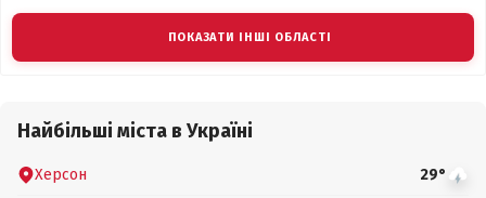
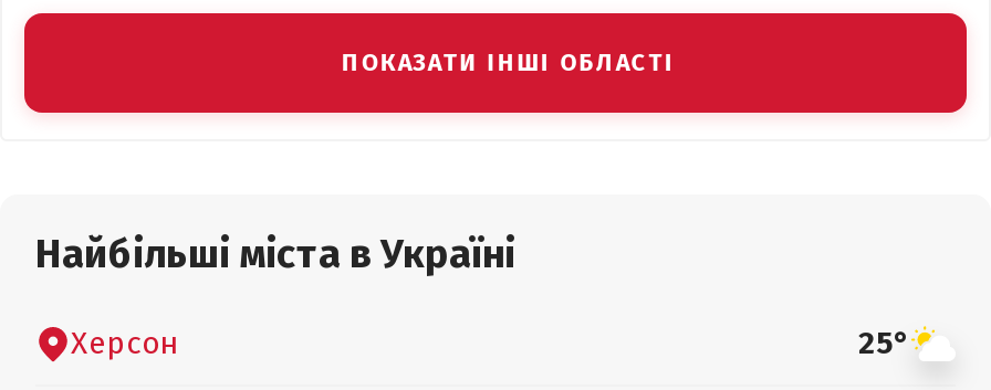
[420,166,447,184] 29° -> [858,325,911,362] 25°

